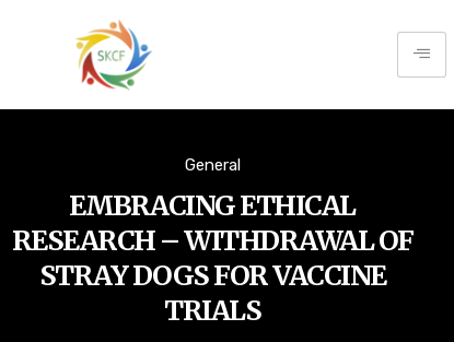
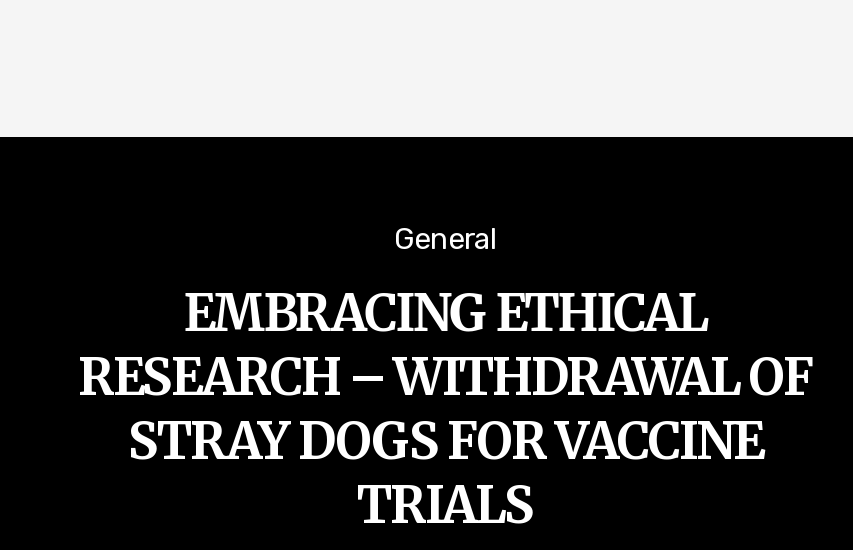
[75,21,151,90] [image] -> none

